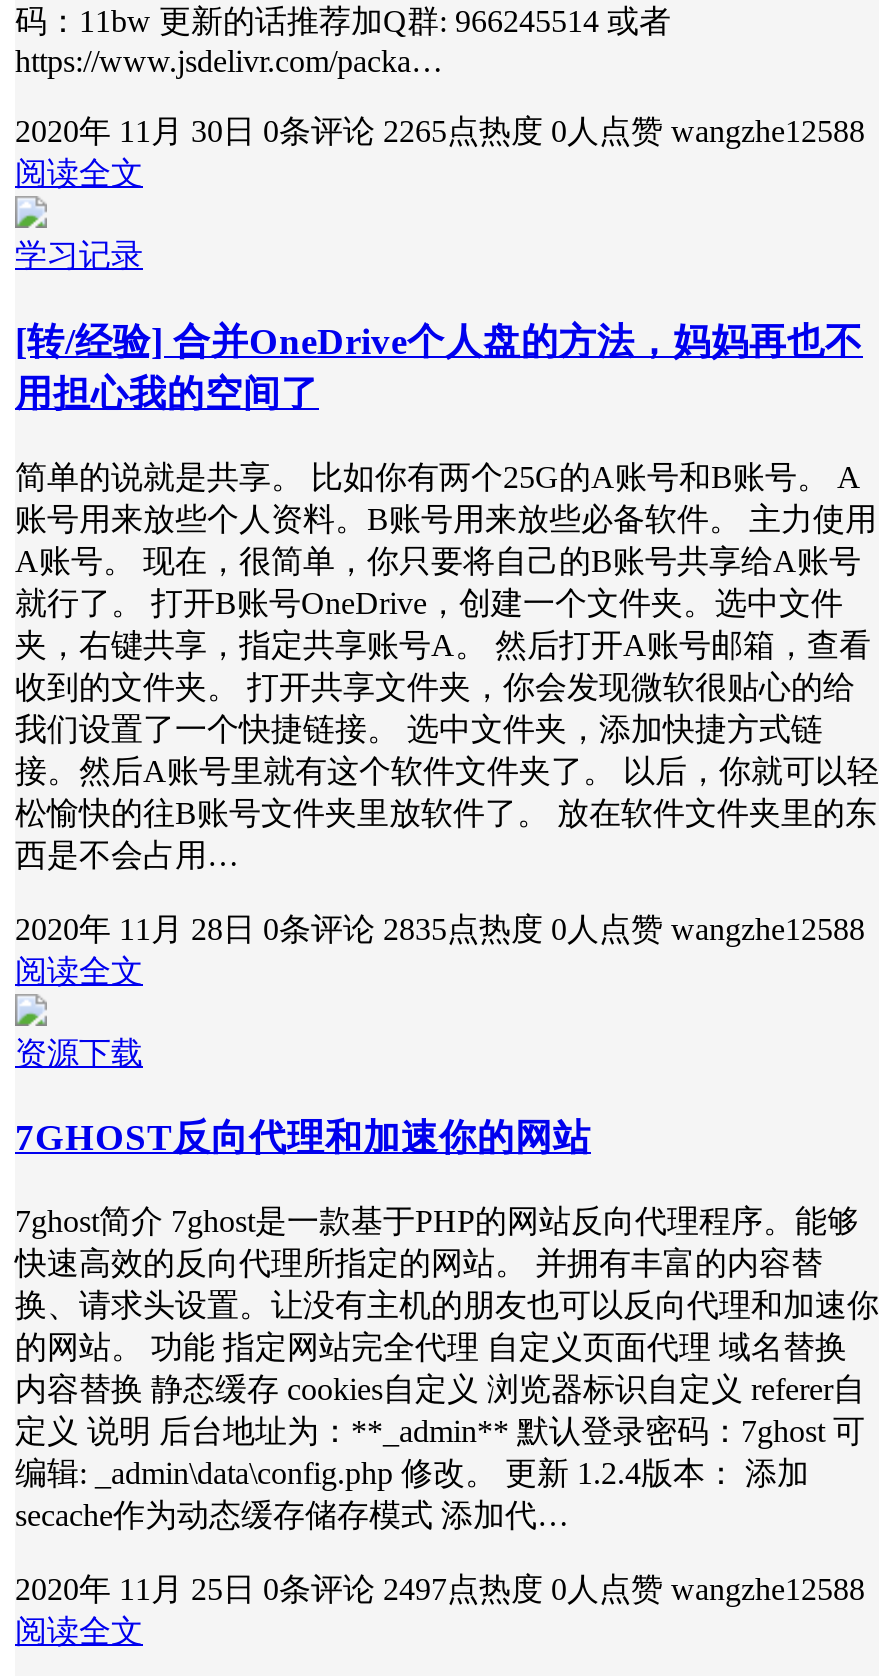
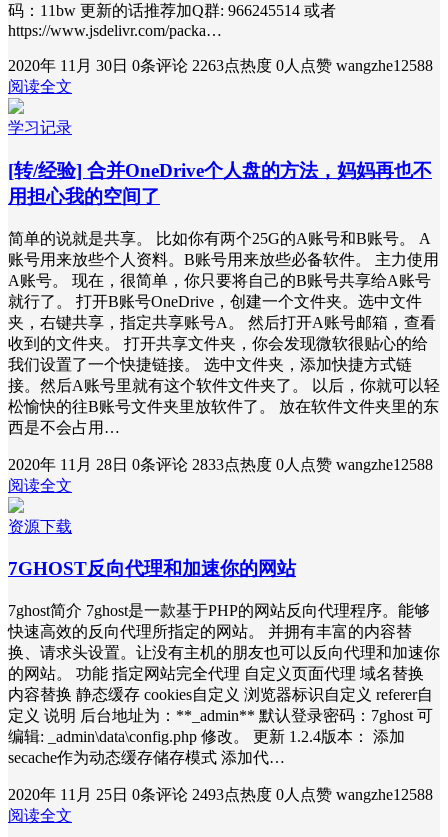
[15,115,865,149] 2020年 11月 30日 0条评论 2265点热度 0人点赞 wangzhe12588 -> [8,57,433,74] 2020年 11月 30日 0条评论 2263点热度 0人点赞 wangzhe12588
[15,912,865,946] 2020年 11月 28日 0条评论 2835点热度 0人点赞 wangzhe12588 -> [8,456,433,473] 2020年 11月 28日 0条评论 2833点热度 0人点赞 wangzhe12588
[15,1572,865,1606] 2020年 11月 25日 0条评论 2497点热度 0人点赞 wangzhe12588 -> [8,786,433,803] 2020年 11月 25日 0条评论 2493点热度 0人点赞 wangzhe12588

